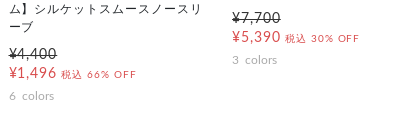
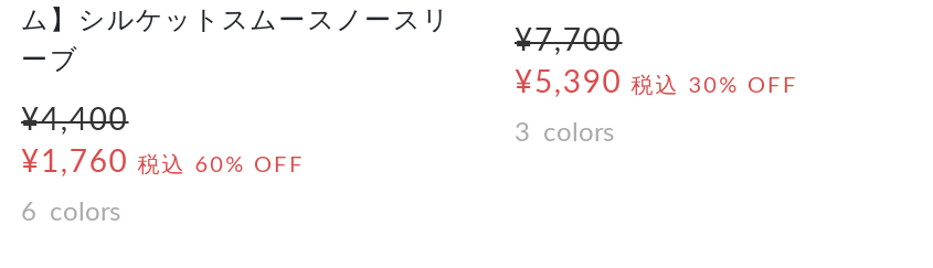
[8,67,137,81] ¥1,496 税込 66% OFF -> [21,148,305,179] ¥1,760 税込 60% OFF

